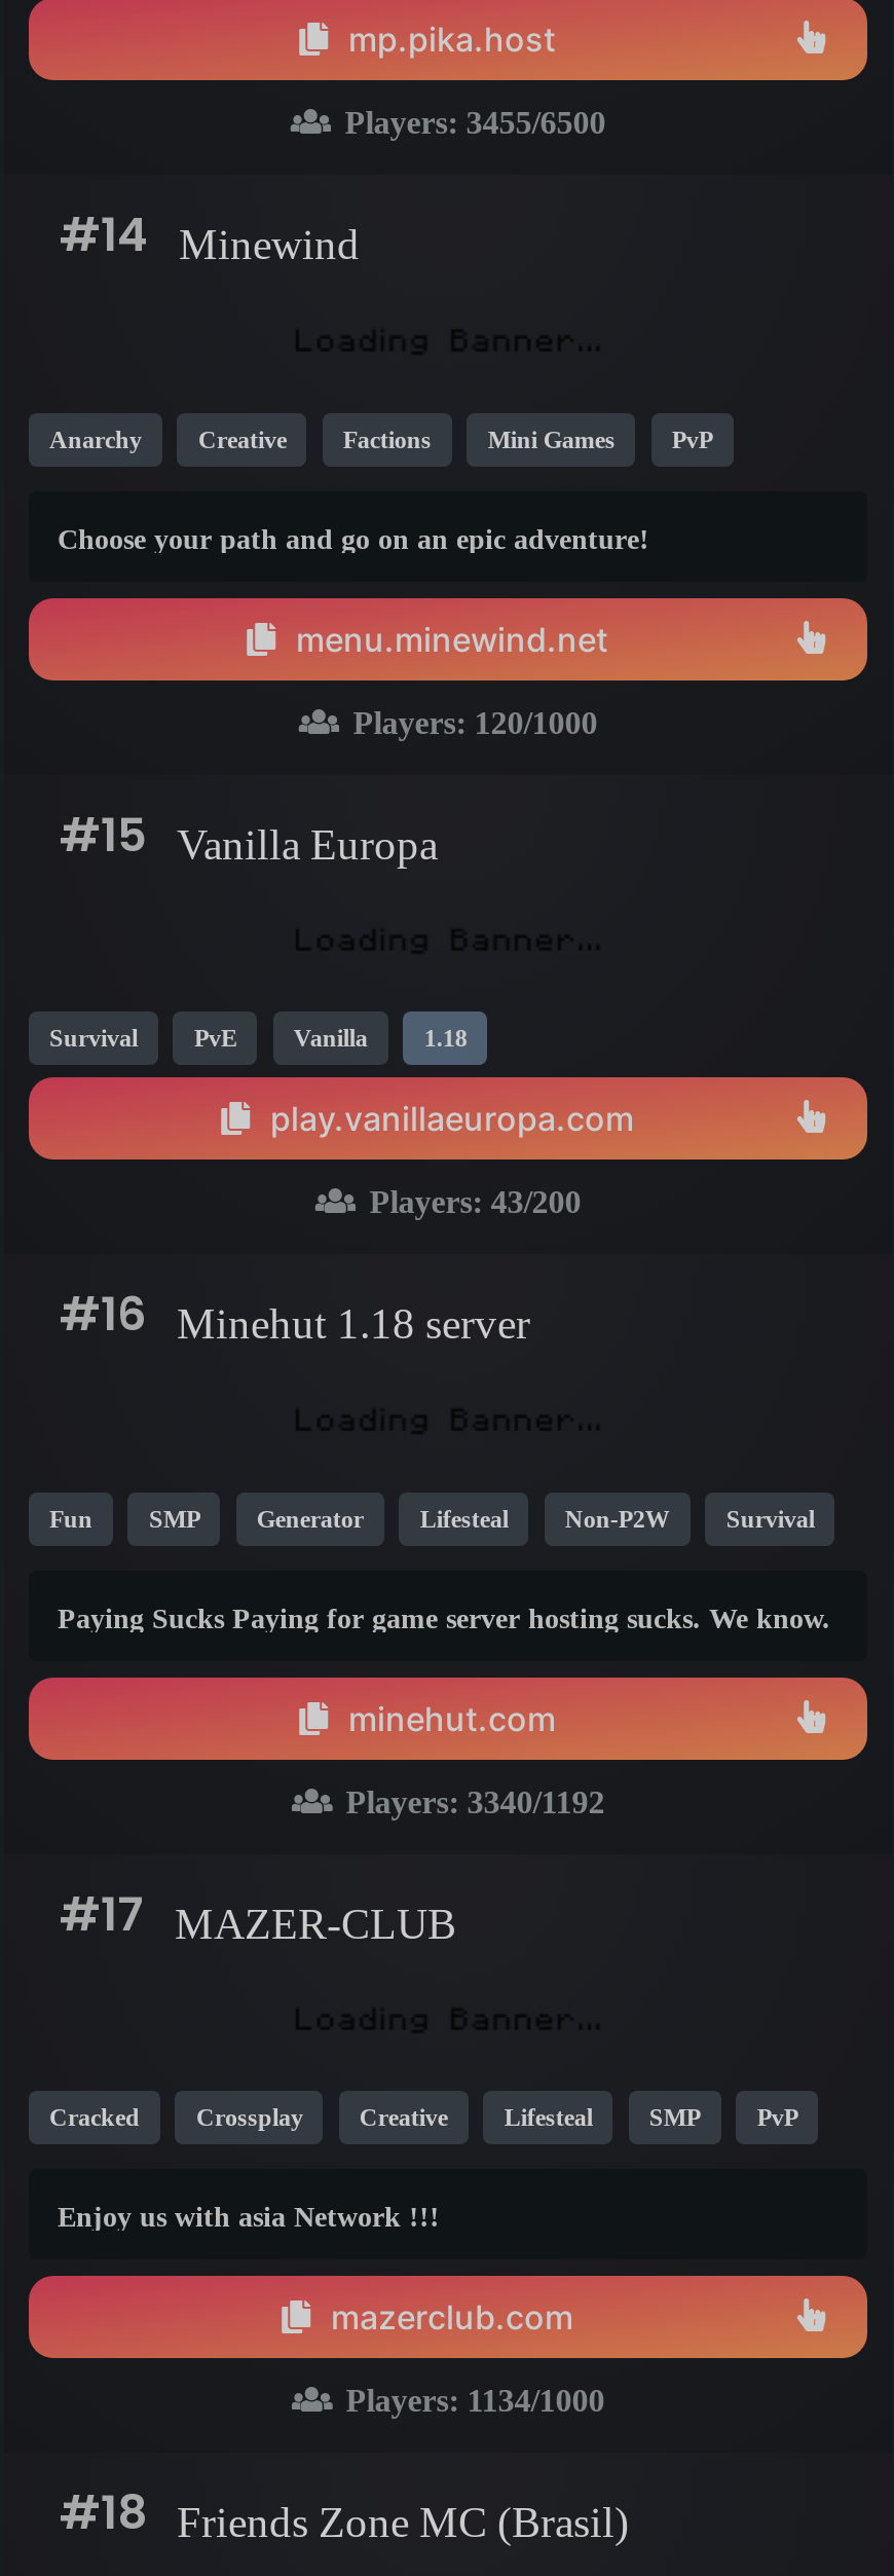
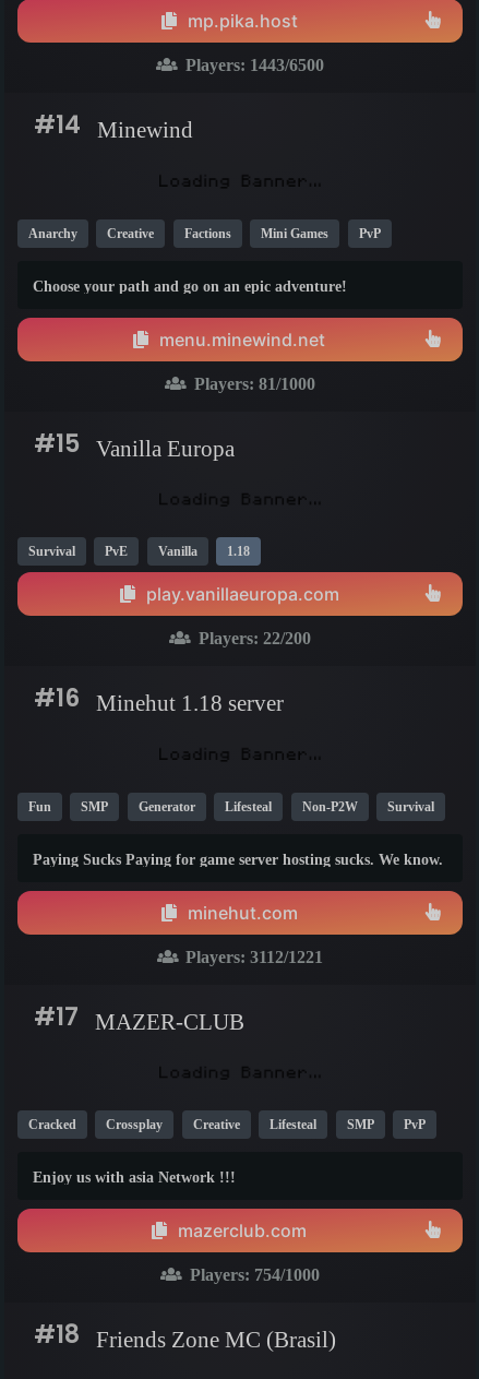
[336,105,606,140] Players: 3455/6500 -> [181,56,324,75] Players: 1443/6500
[345,704,597,739] Players: 120/1000 -> [190,374,315,393] Players: 81/1000
[361,1185,581,1220] Players: 43/200 -> [194,629,311,648] Players: 22/200
[337,1783,605,1818] Players: 3340/1192 -> [181,947,323,966] Players: 3112/1221
[337,2382,605,2417] Players: 1134/1000 -> [185,1265,319,1284] Players: 754/1000

